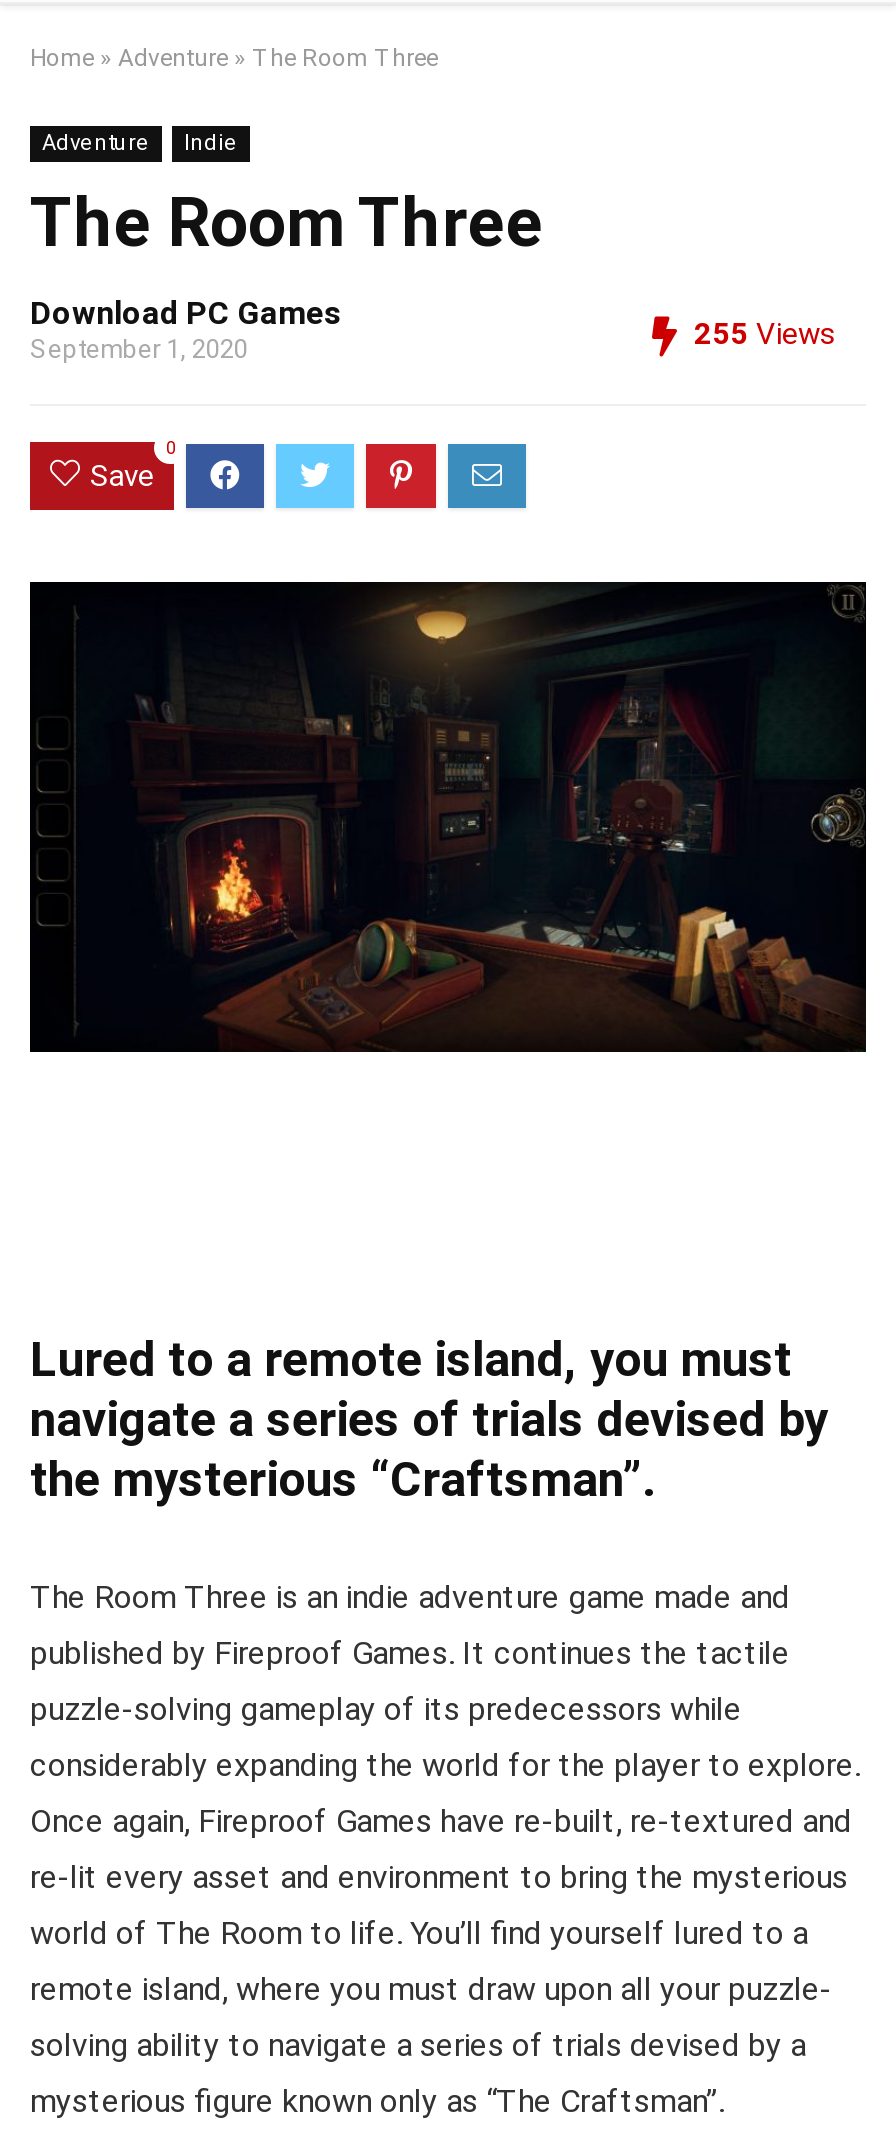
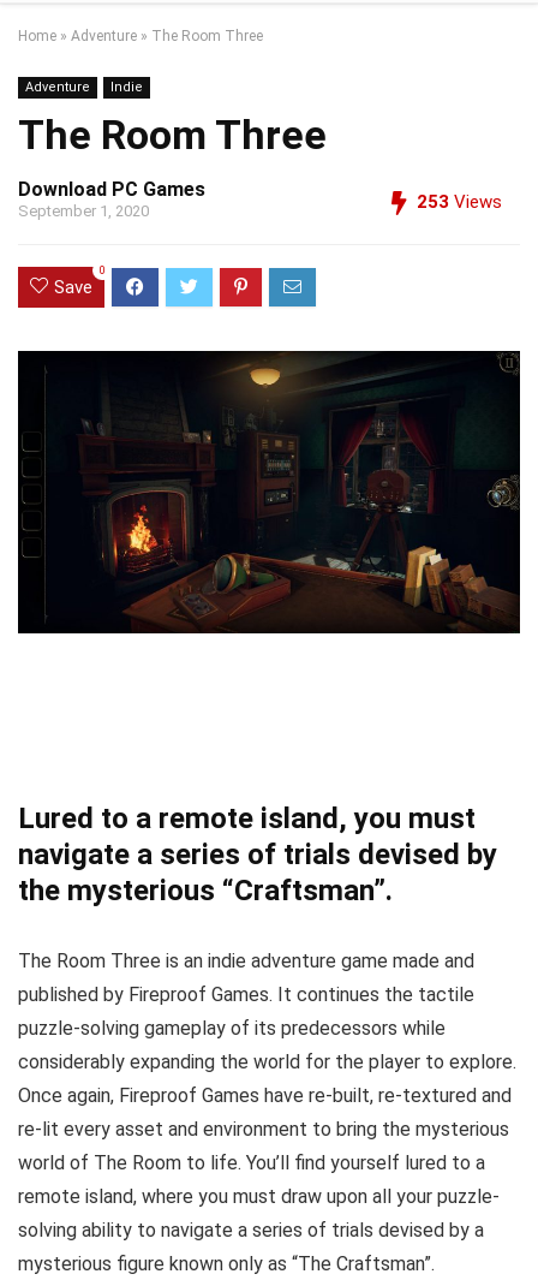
[694,316,836,352] 255 Views -> [417,191,502,213] 253 Views

